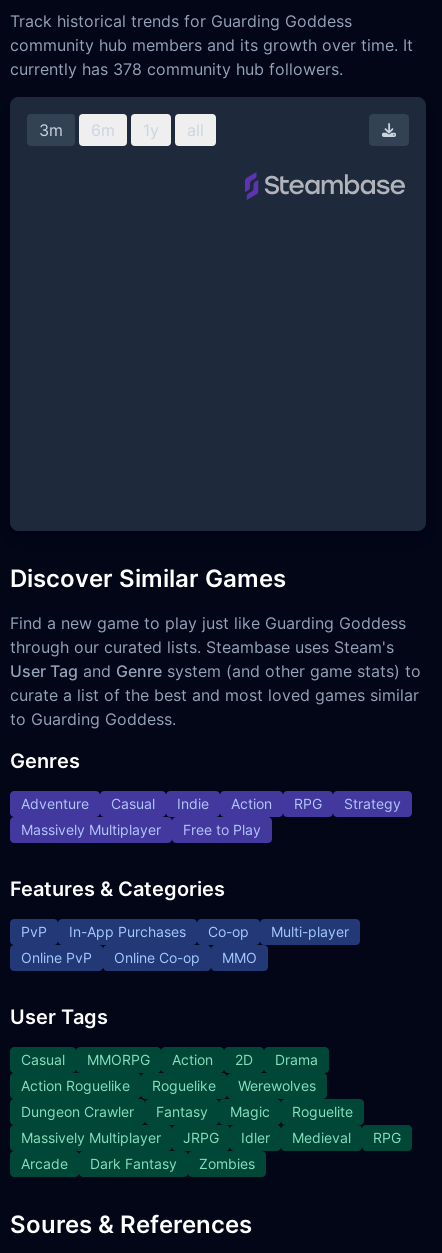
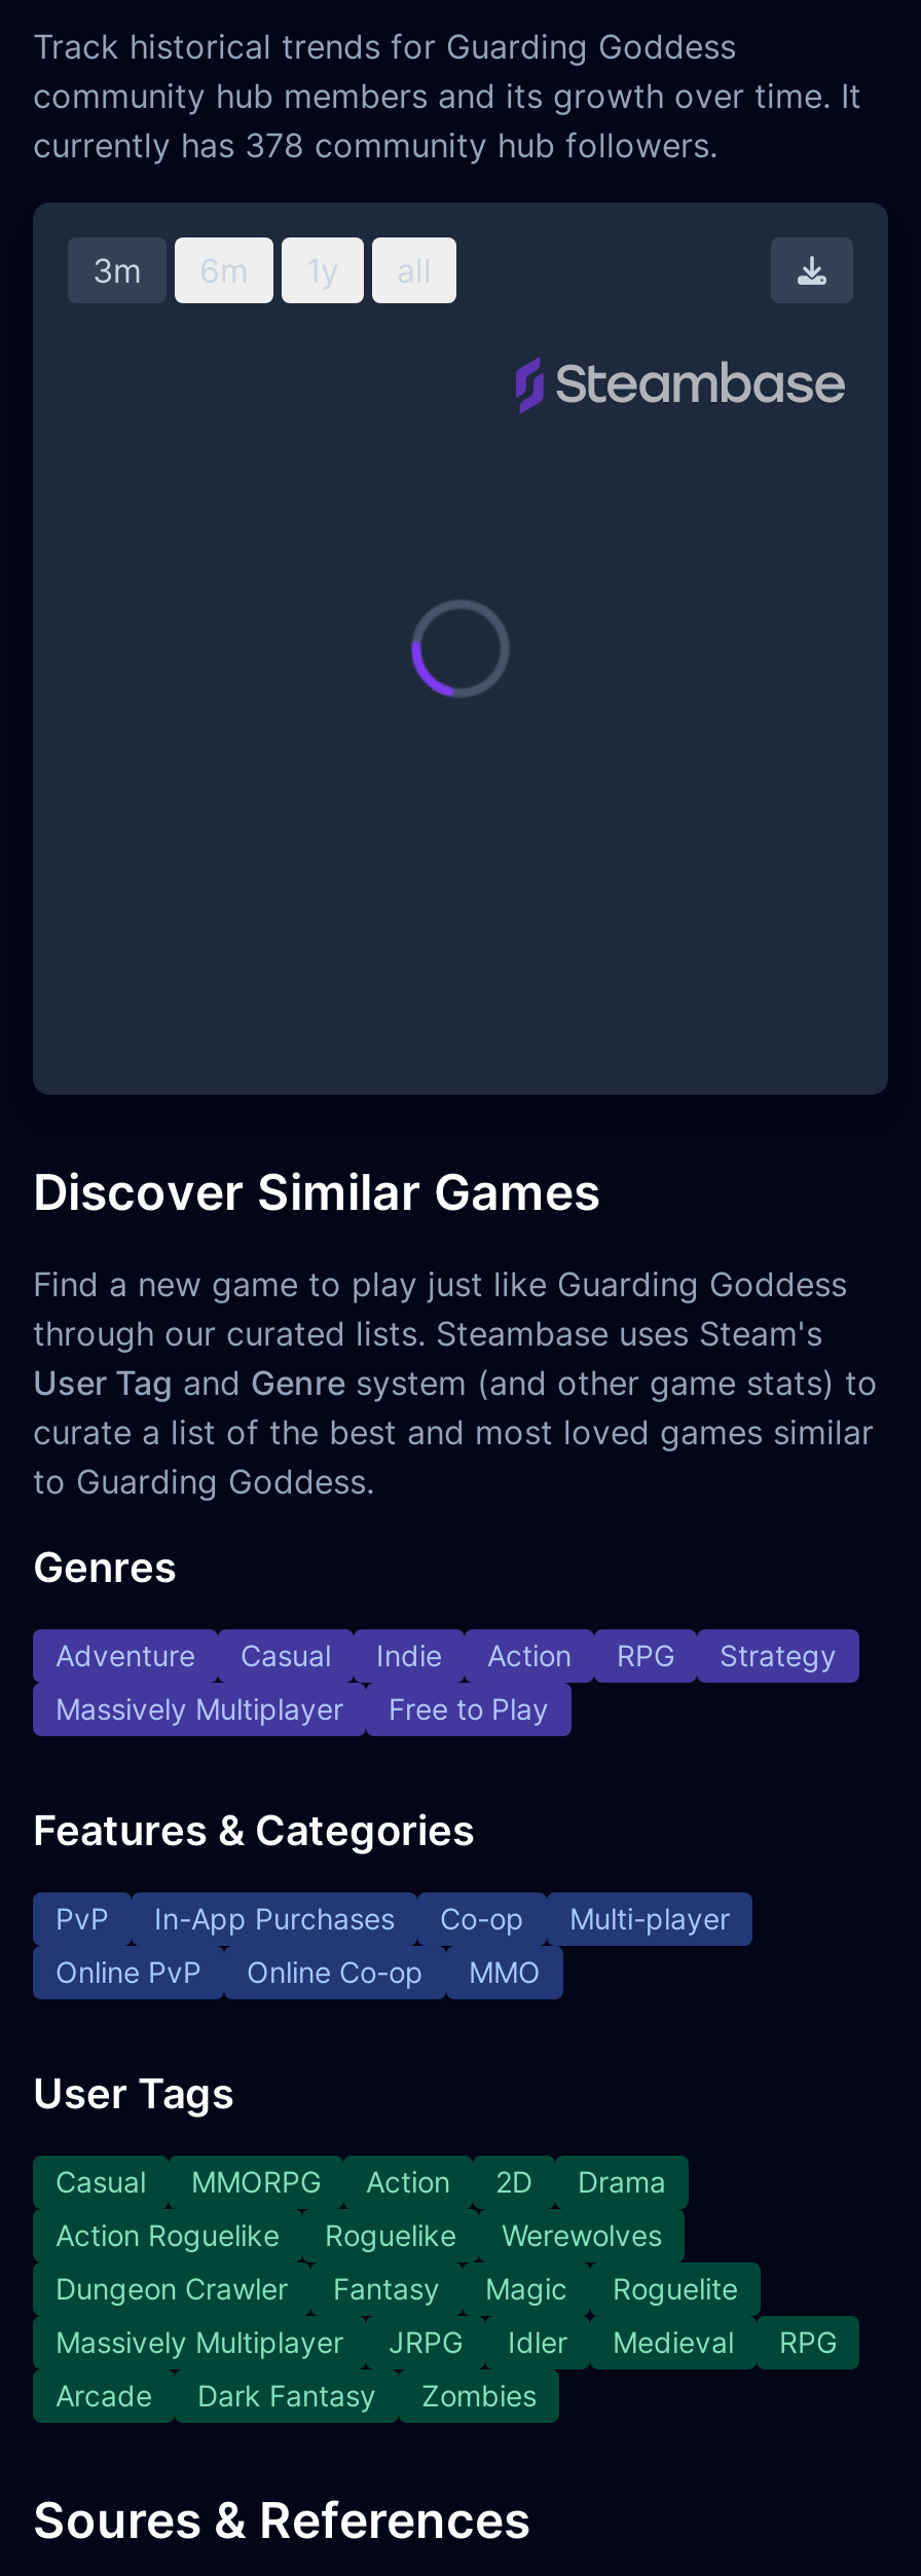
none -> [409,601,508,698] [image]

